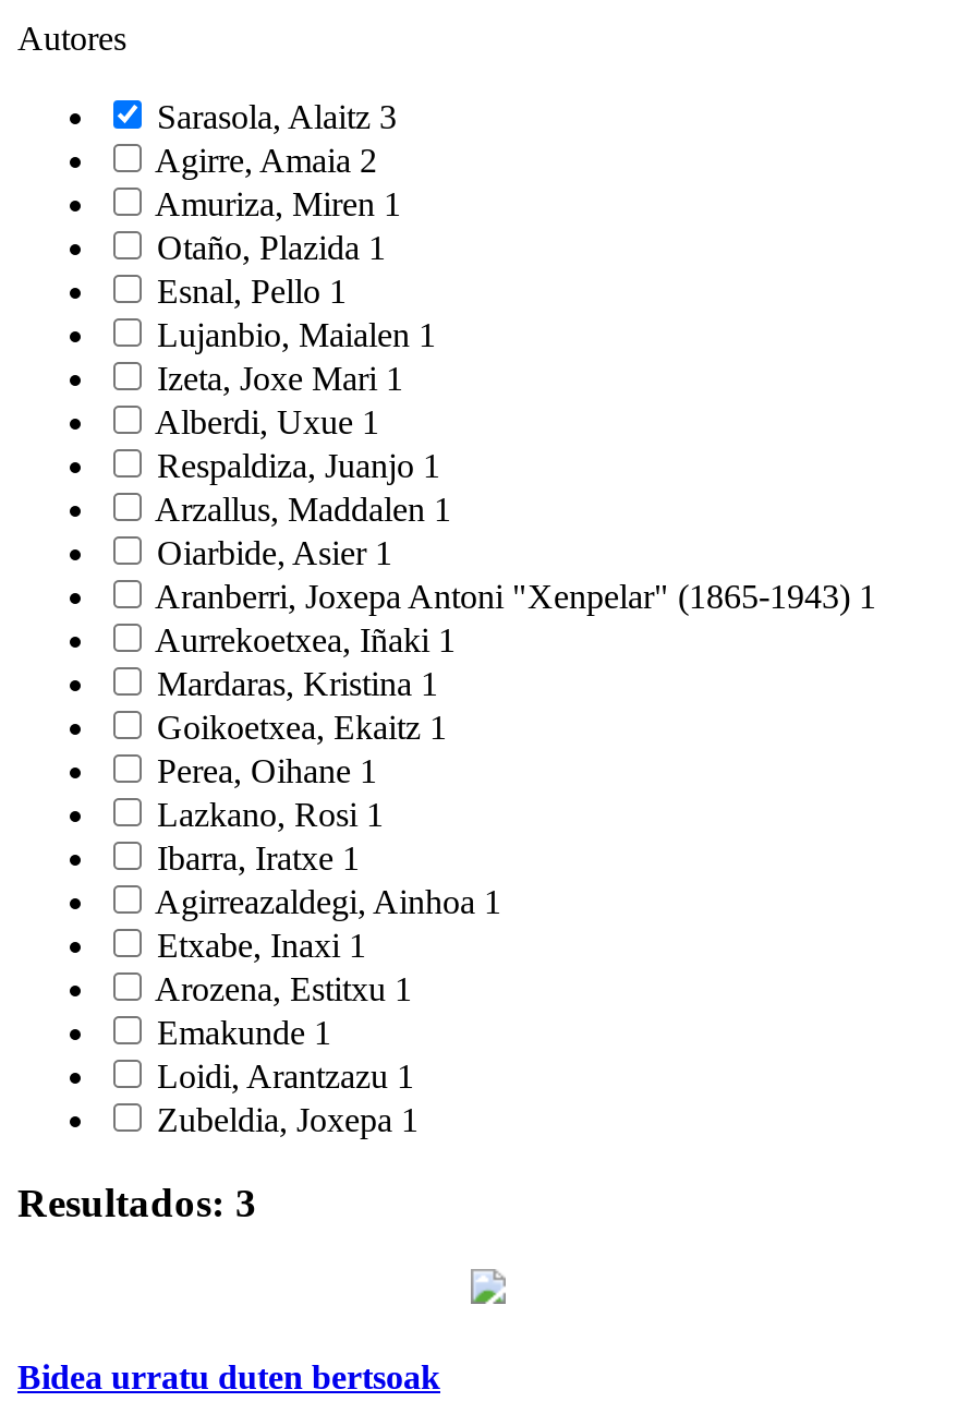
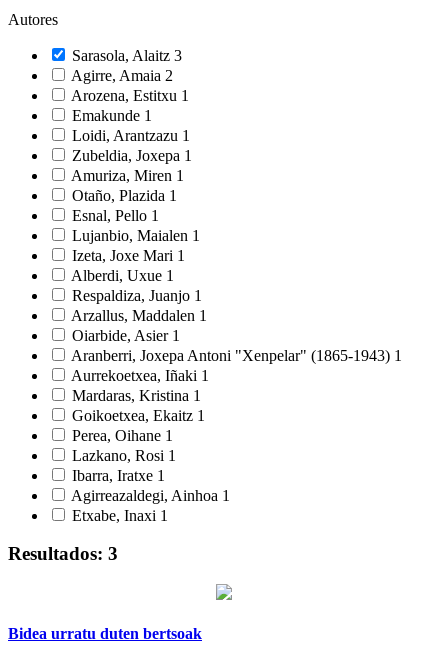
moved [148,185,876,963] -> [68,167,402,524]: Amuriza, Miren 1 | Otaño, Plazida 1 | Esnal, Pello 1 | ... | Agirreazaldegi, Ainhoa 1 | Etxabe, Inaxi 1
moved [148,970,419,1138] -> [68,87,192,164]: Arozena, Estitxu 1 | Emakunde 1 | Loidi, Arantzazu 1 | Zubeldia, Joxepa 1

